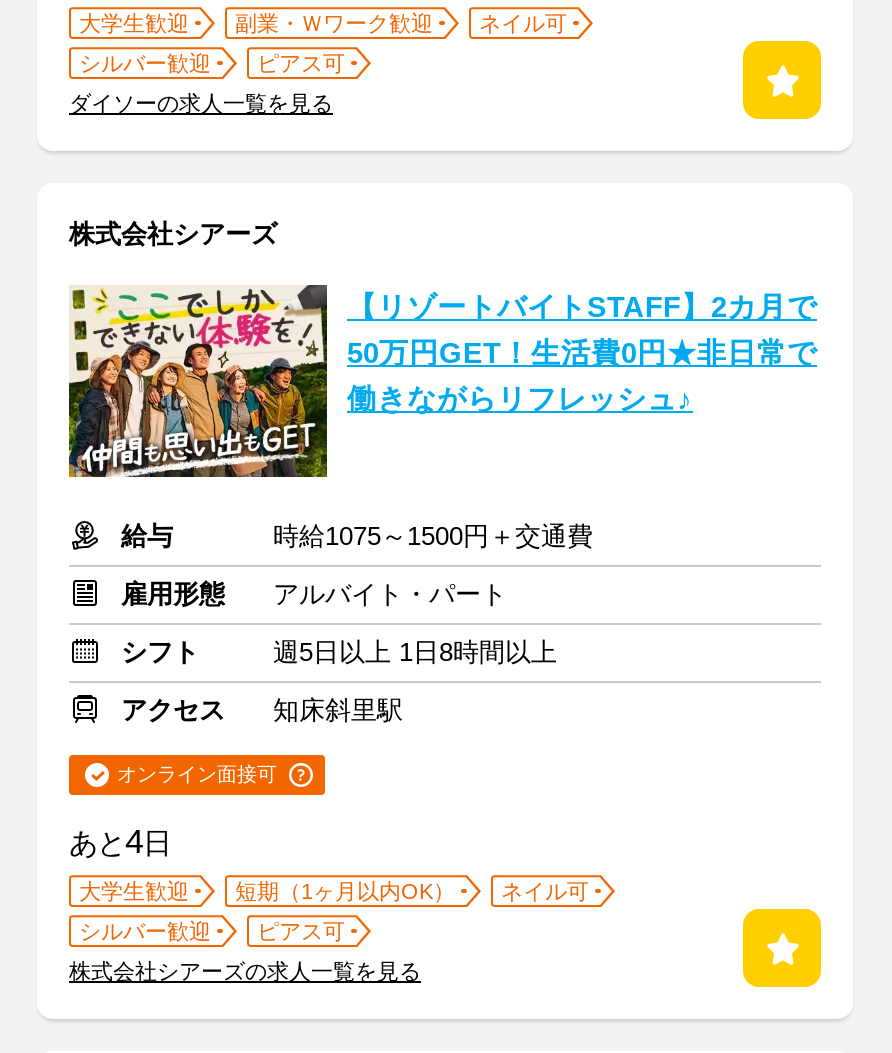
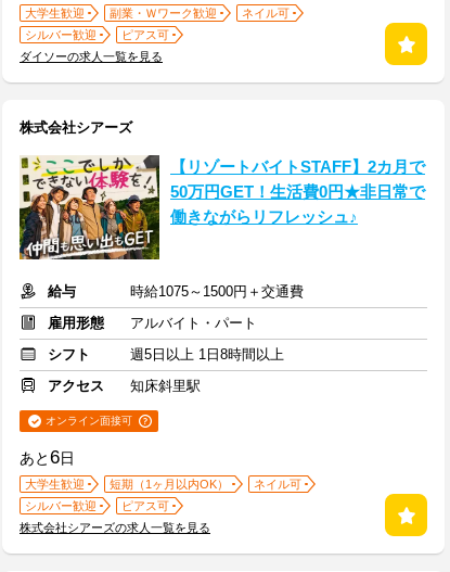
[69,823,171,861] あと4日 -> [20,447,75,468] あと6日

